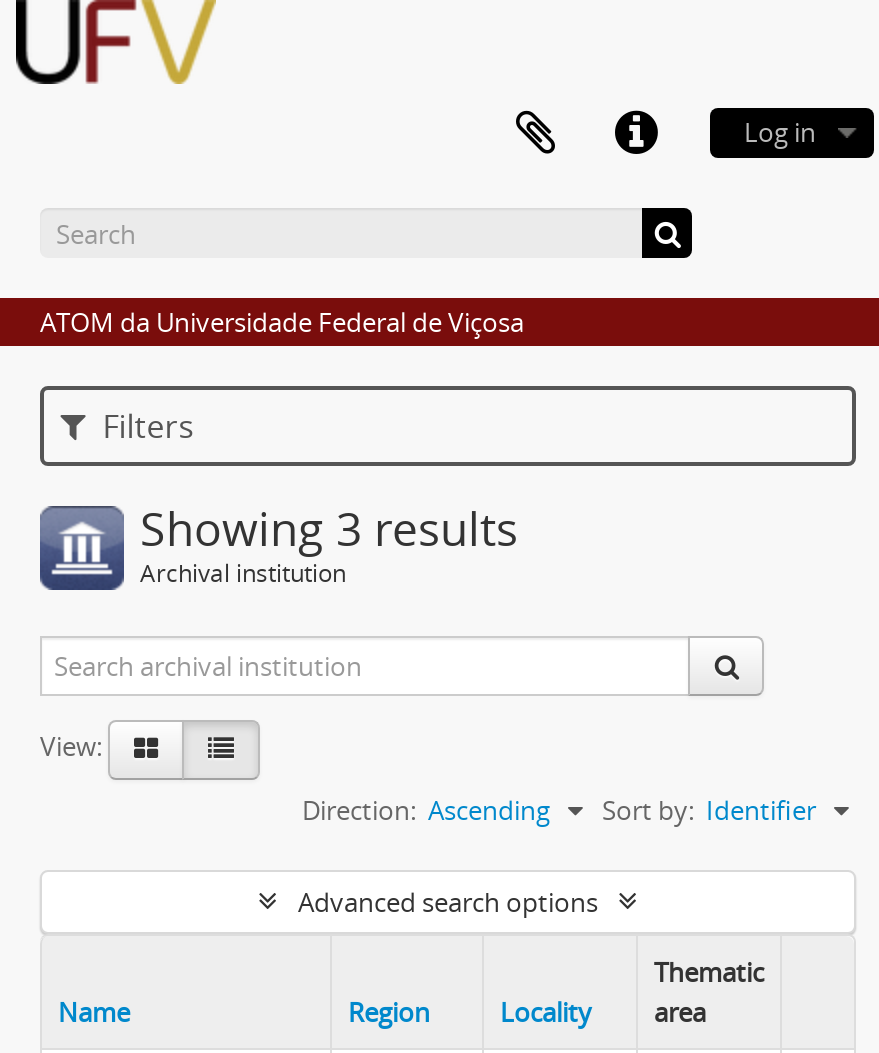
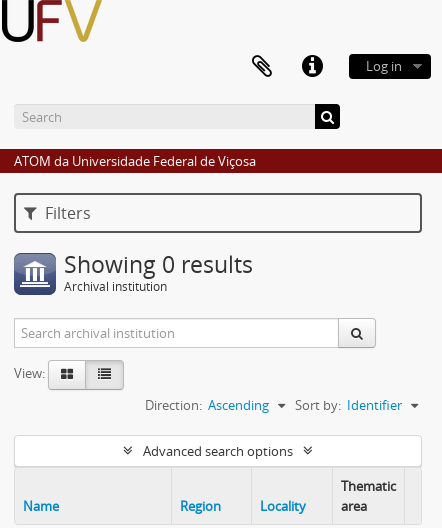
[140,498,518,560] Showing 3 results -> [64,249,253,280] Showing 0 results

